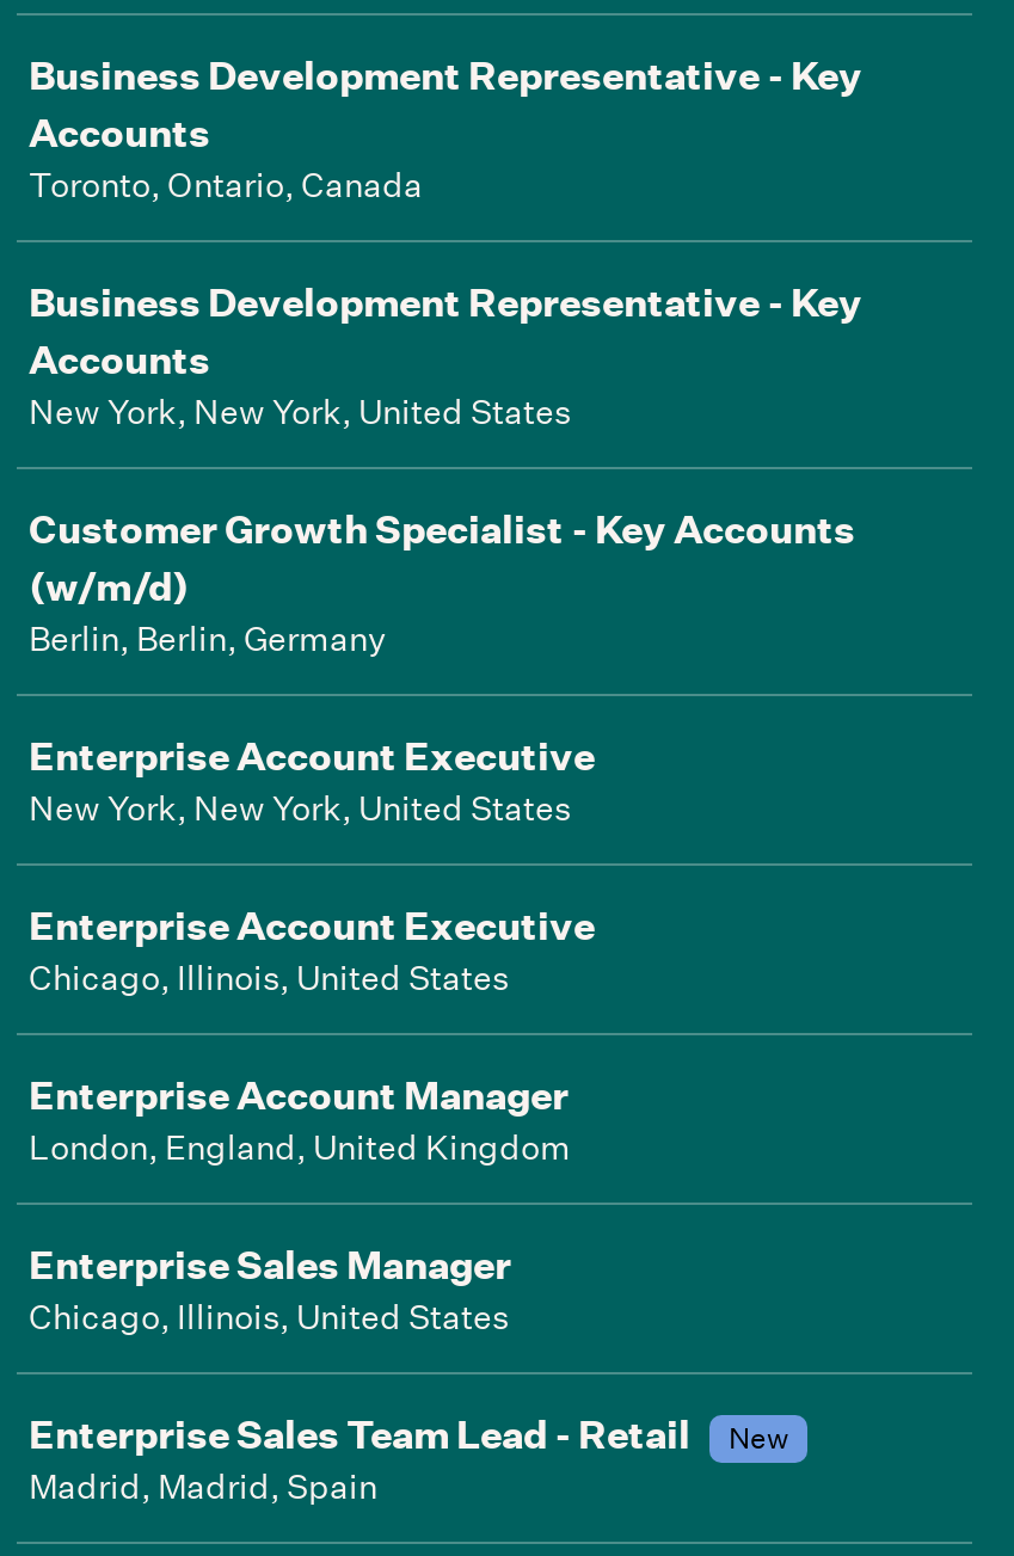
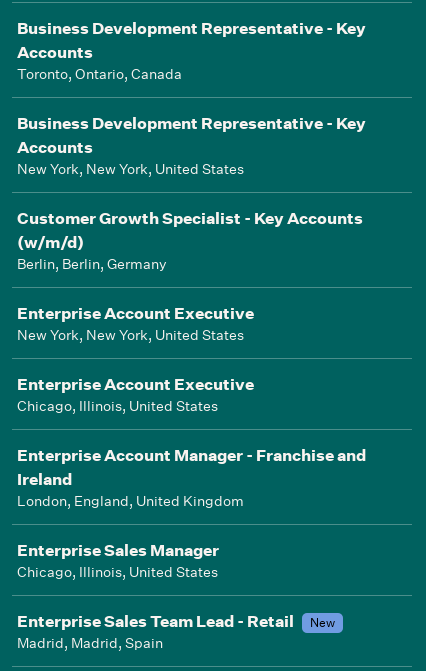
[29,1071,569,1118] Enterprise Account Manager -> [17,445,366,489] Enterprise Account Manager - Franchise and | Ireland

